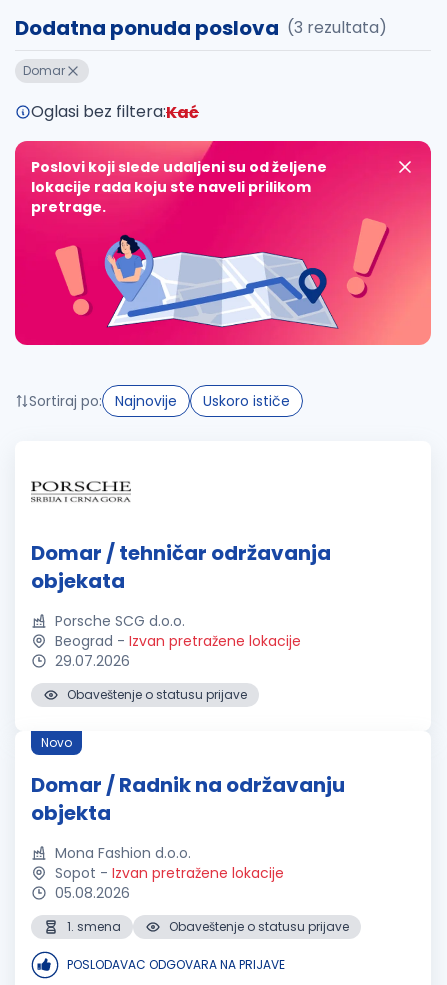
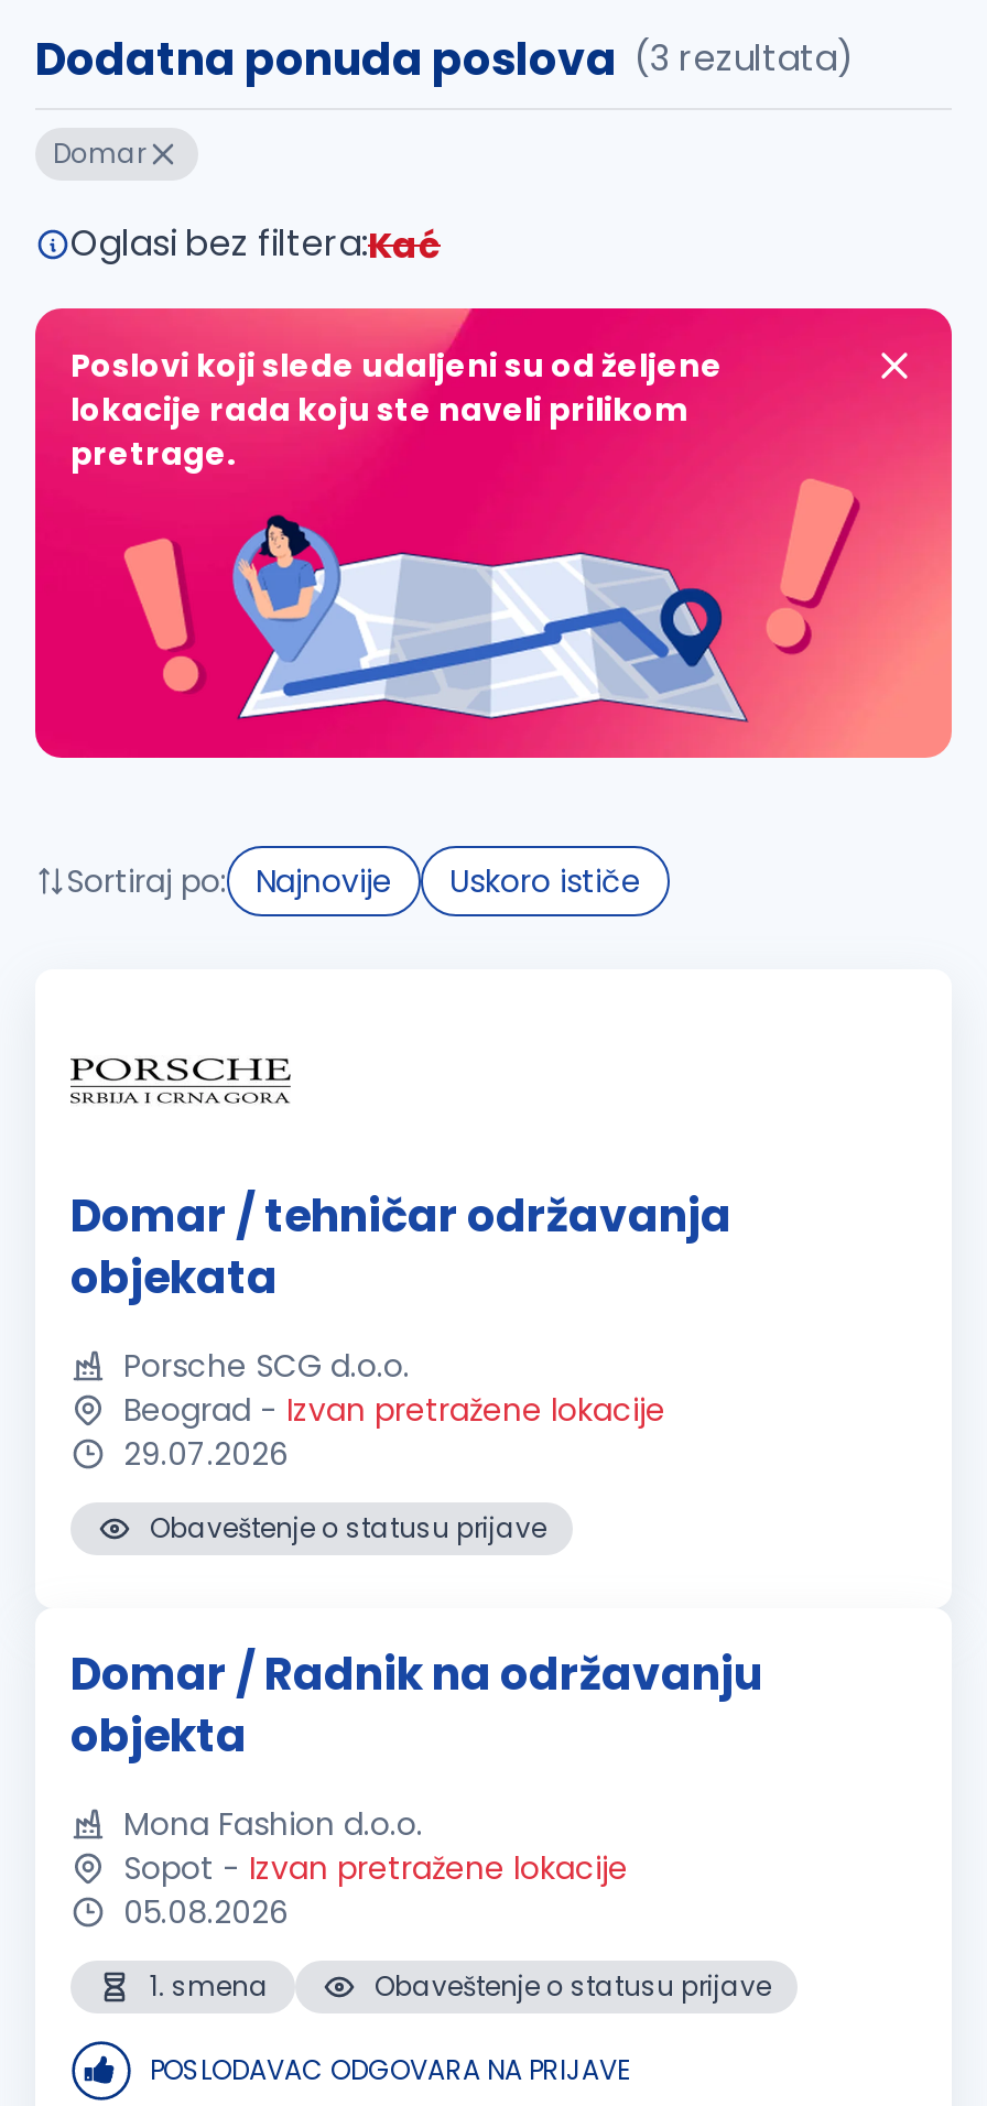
[41,734,72,751] Novo -> none

